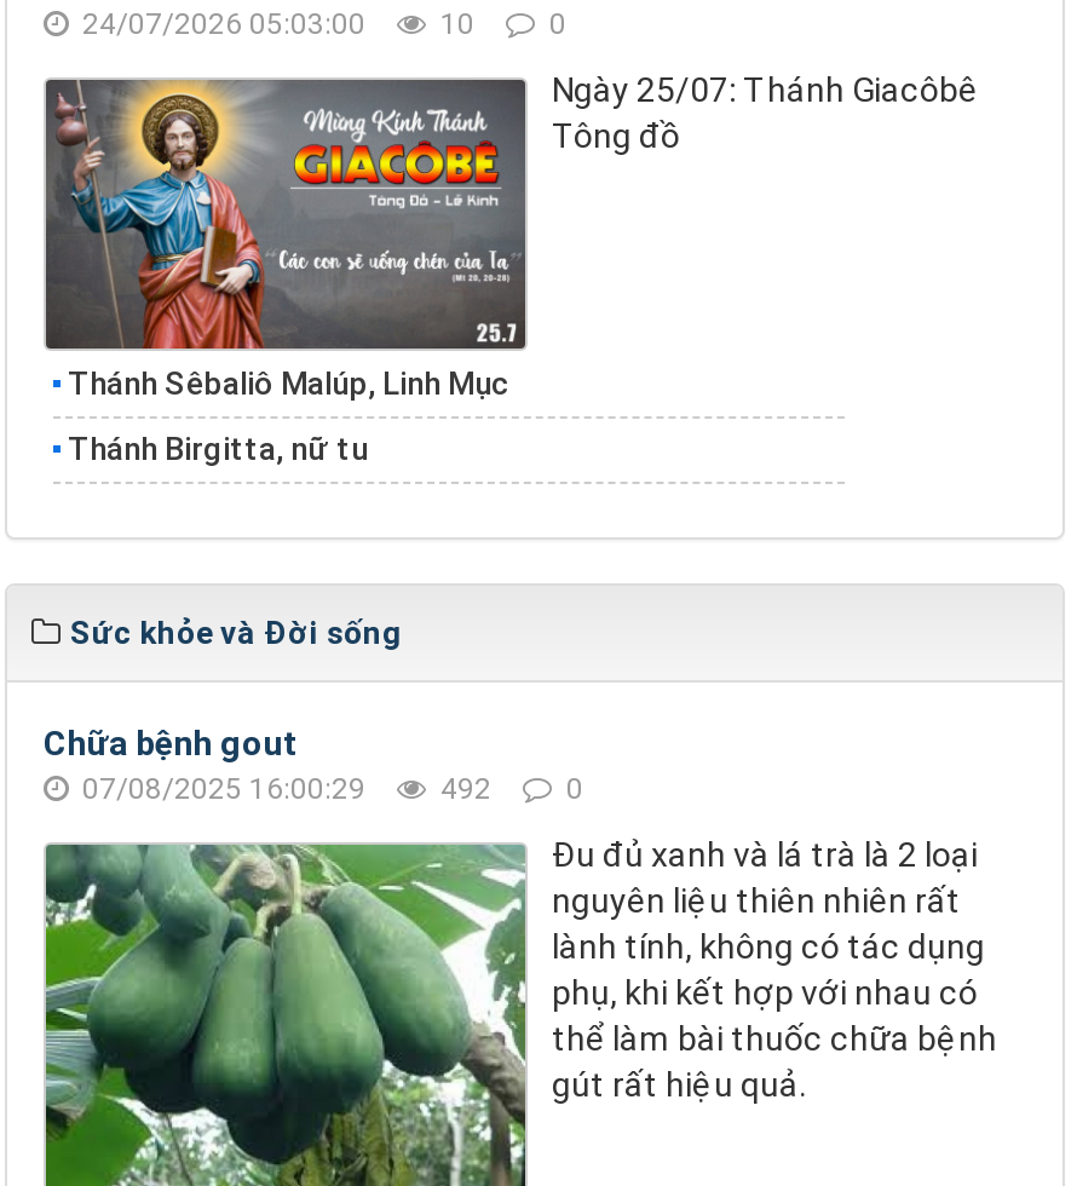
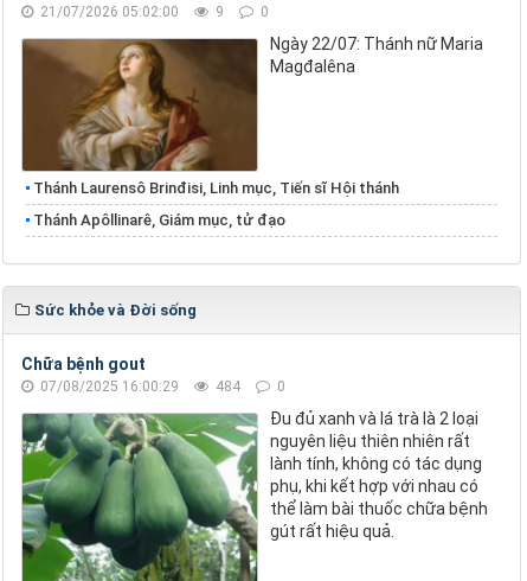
[75,8,365,41] 24/07/2026 05:03:00 -> [37,4,179,20] 21/07/2026 05:02:00
[433,8,474,41] 10 -> [212,4,224,20] 9
[46,80,525,403] [image] | Thánh Sêbaliô Malúp, Linh Mục -> [23,39,399,197] [image] | Thánh Laurensô Brinđisi, Linh mục, Tiến sĩ Hội thánh
[552,70,978,155] Ngày 25/07: Thánh Giacôbê | Tông đồ -> [270,35,483,76] Ngày 22/07: Thánh nữ Maria | Magđalêna
[68,432,368,468] Thánh Birgitta, nữ tu -> [33,212,285,229] Thánh Apôllinarê, Giám mục, tử đạo
[75,773,583,807] 07/08/2025 16:00:29 492 0 -> [37,379,285,395] 07/08/2025 16:00:29 484 0

